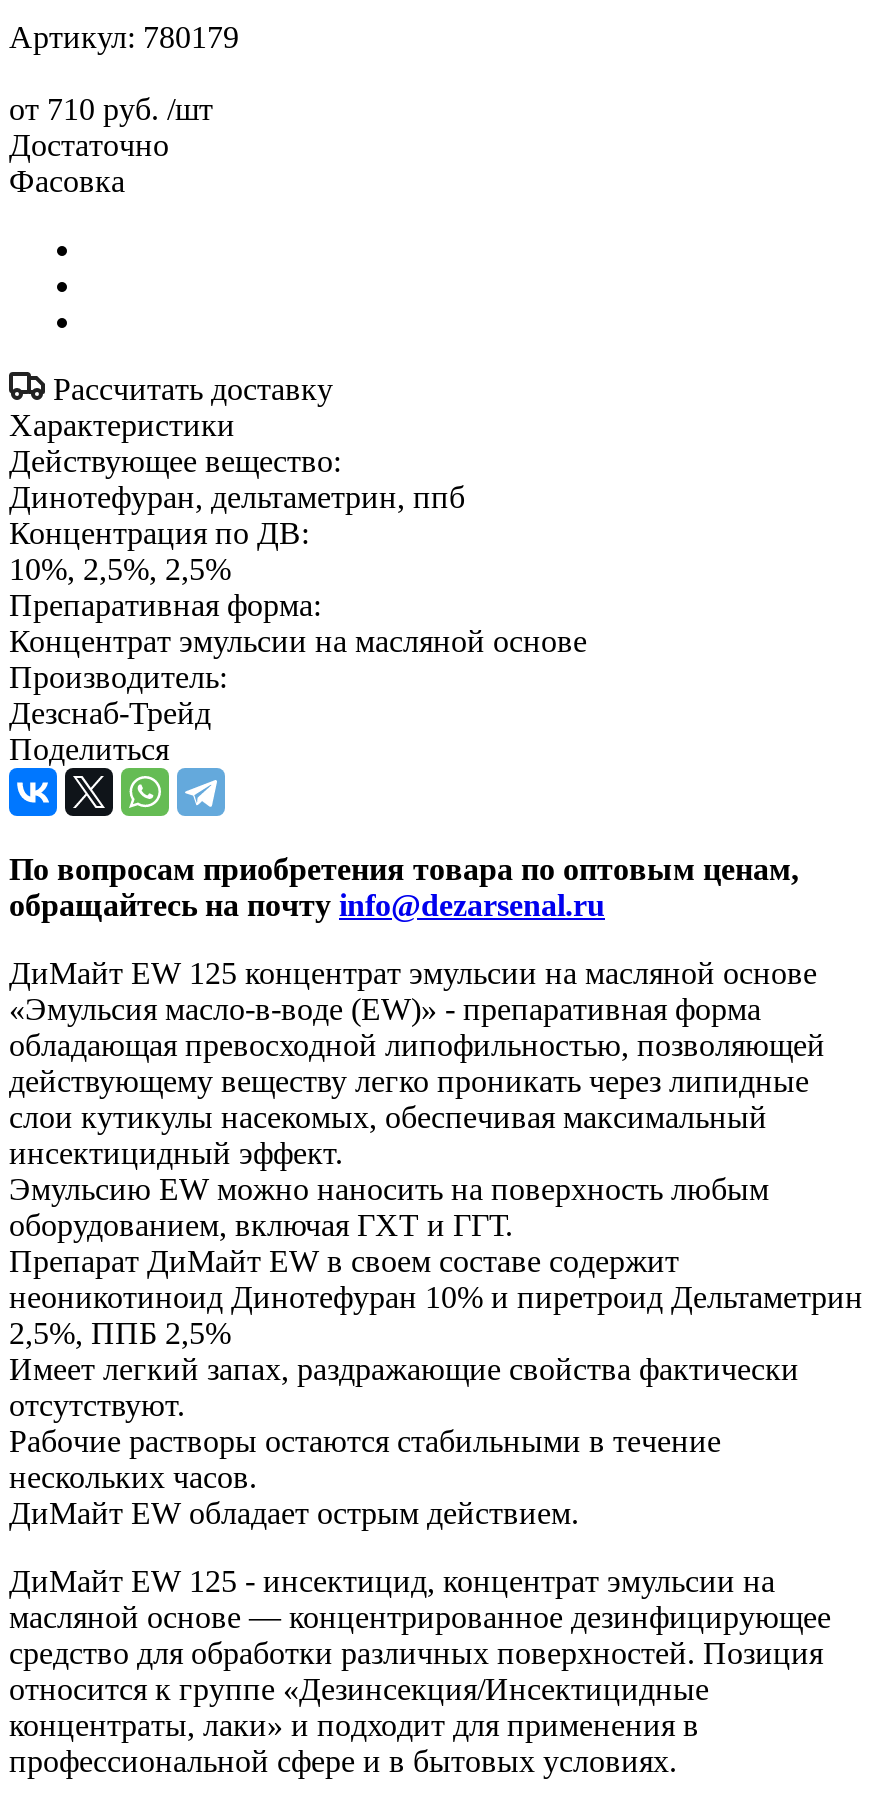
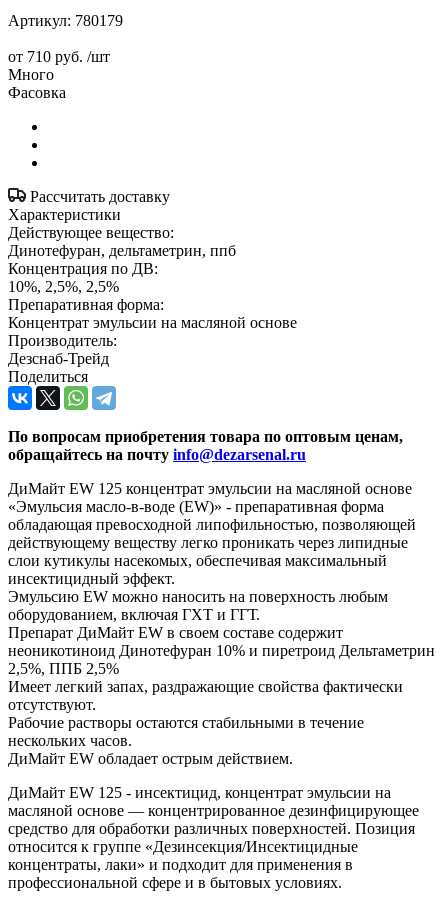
[9,128,169,162] Достаточно -> [8,66,54,83] Много

